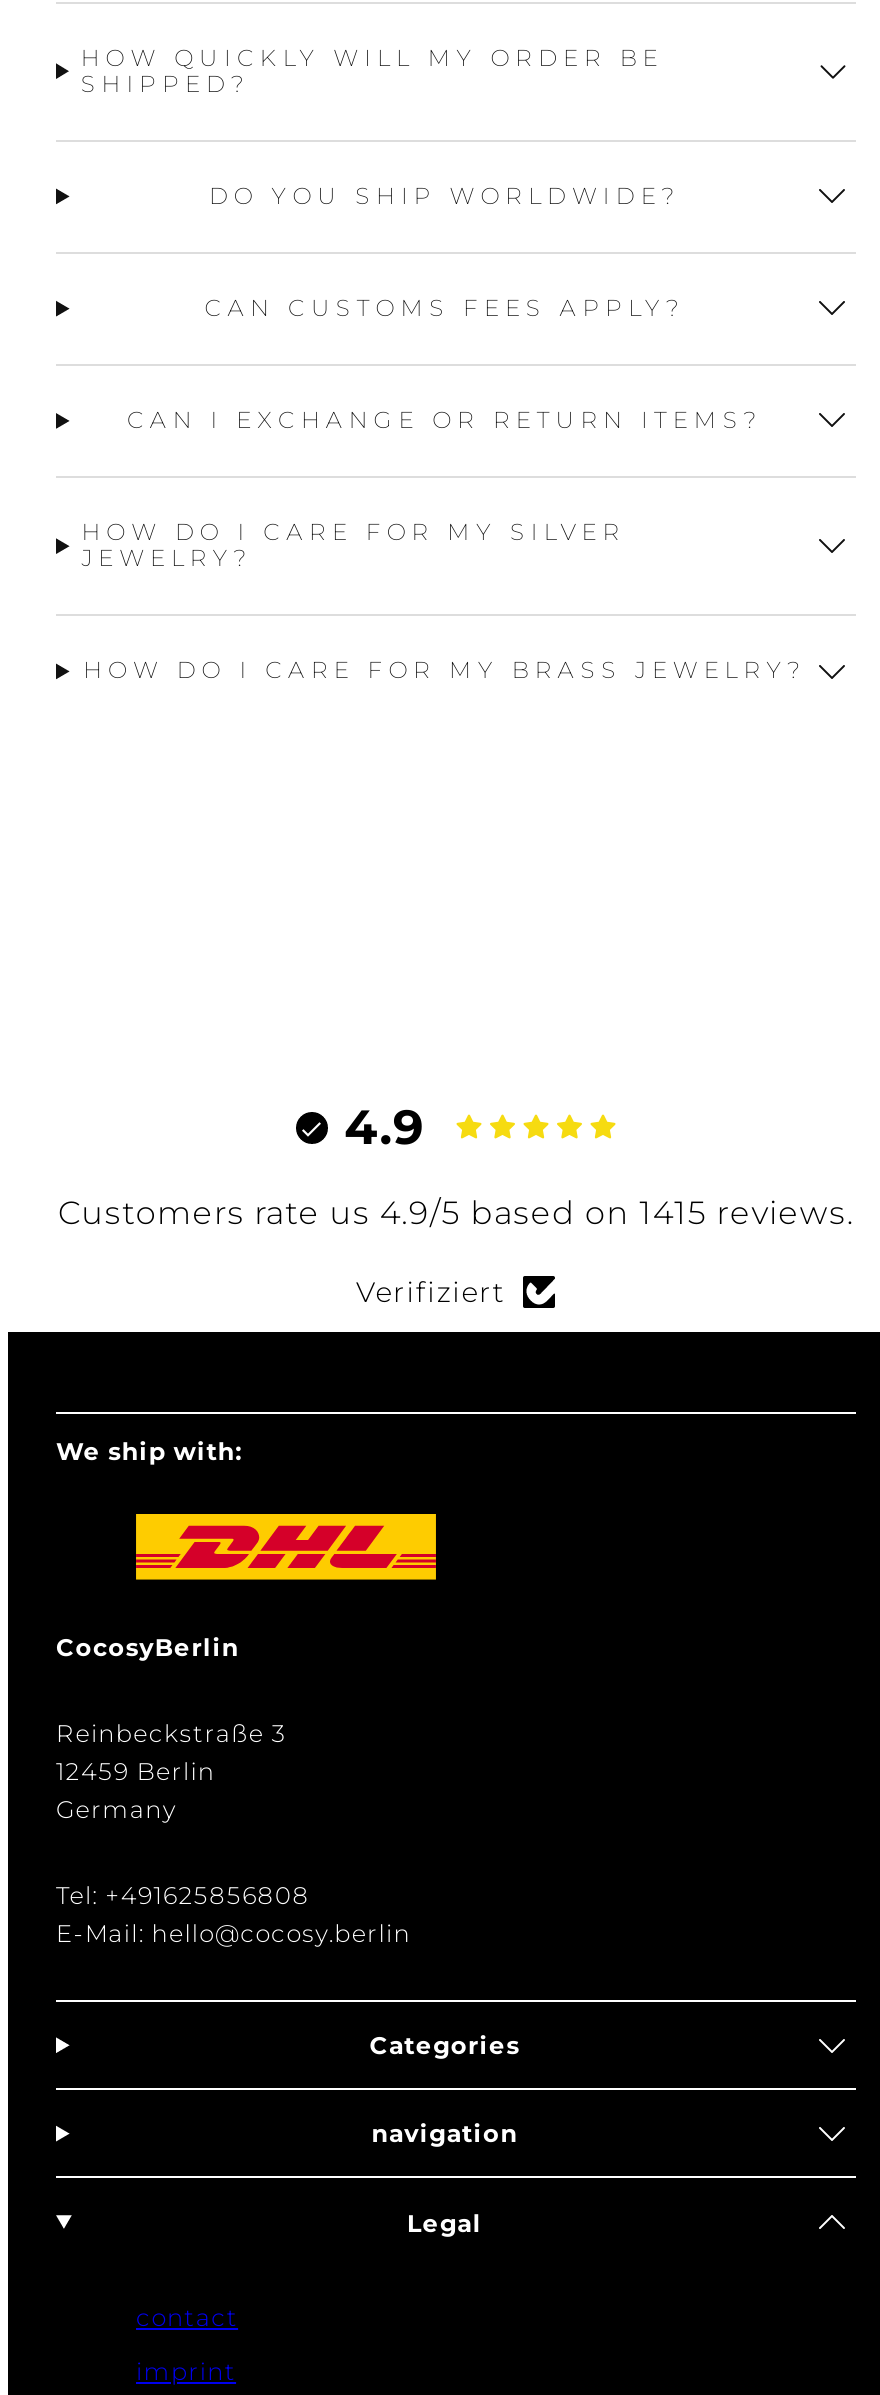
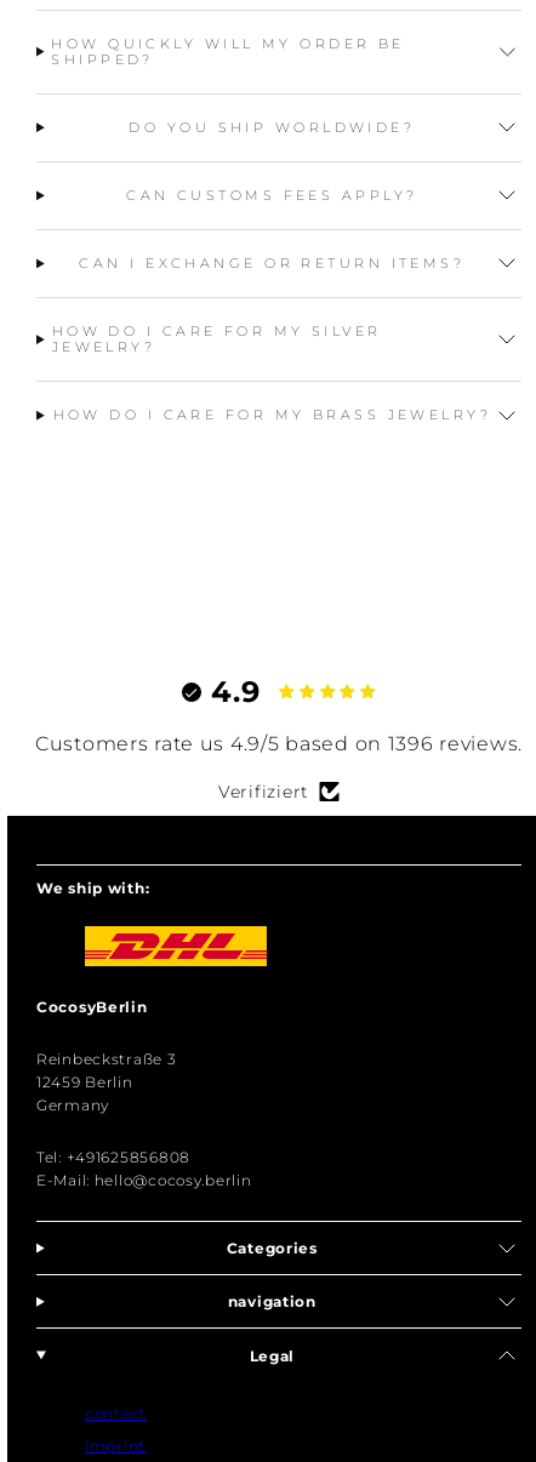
[58,1194,854,1232] Customers rate us 4.9/5 based on 1415 reviews. -> [35,732,523,755] Customers rate us 4.9/5 based on 1396 reviews.

